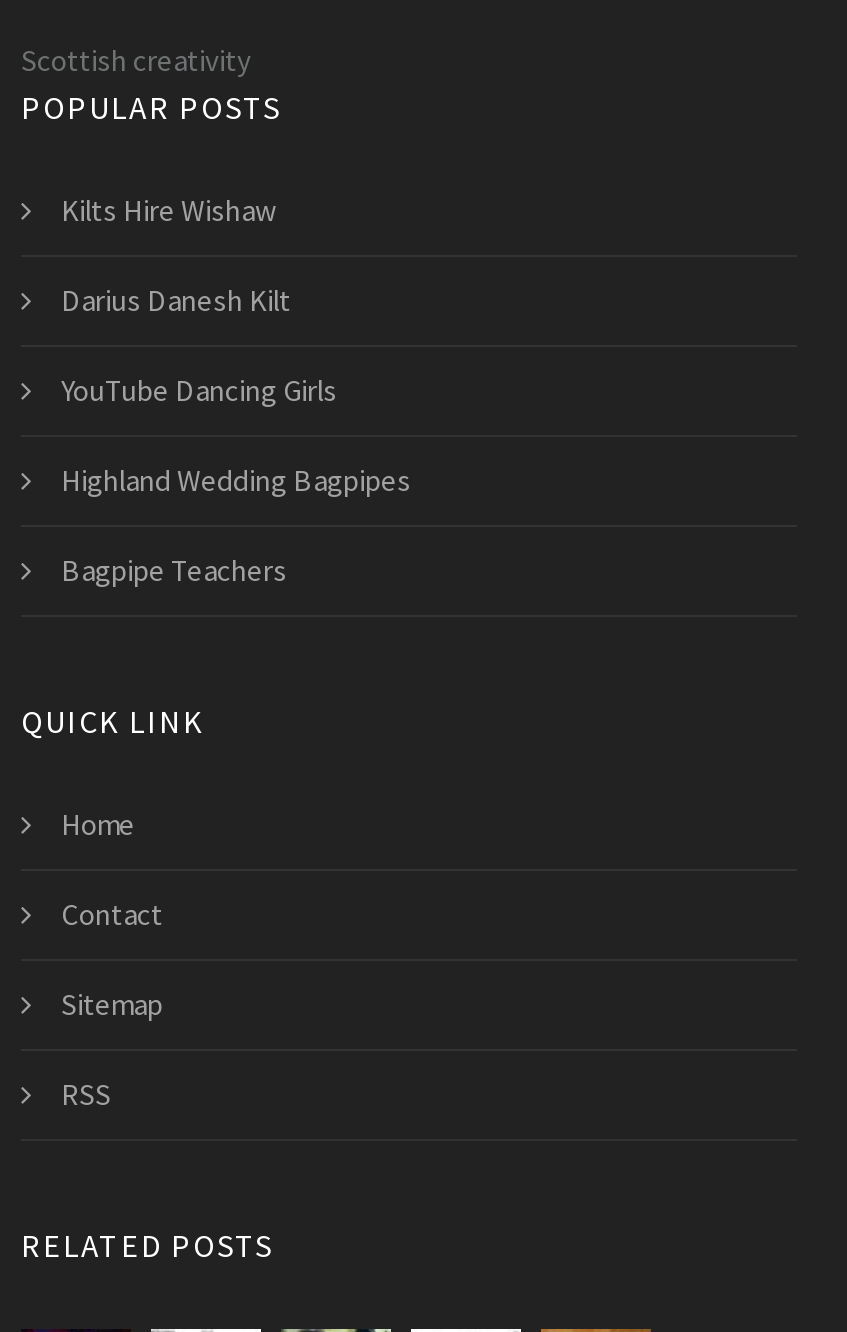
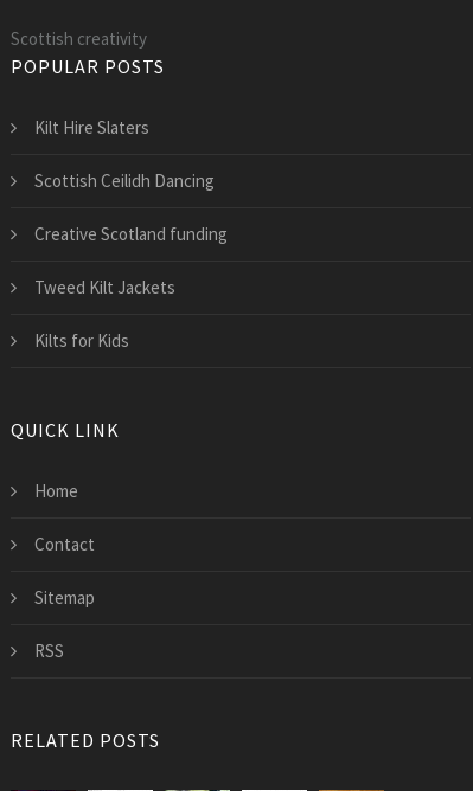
[61,192,277,230] Kilts Hire Wishaw -> [34,116,149,139] Kilt Hire Slaters
[61,282,291,320] Darius Danesh Kilt -> [34,169,215,192] Scottish Ceilidh Dancing
[61,372,337,410] YouTube Dancing Girls -> [34,223,228,245] Creative Scotland funding
[61,462,411,500] Highland Wedding Bagpipes -> [34,276,175,299] Tweed Kilt Jackets
[61,552,287,590] Bagpipe Teachers -> [34,329,129,352] Kilts for Kids

